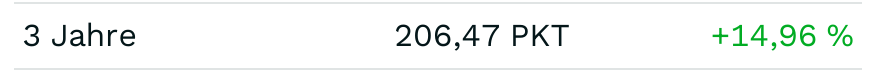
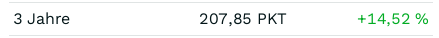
[394,16,570,54] 206,47 PKT -> [199,9,287,28] 207,85 PKT
[711,16,854,54] +14,96% -> [357,9,429,28] +14,52%

